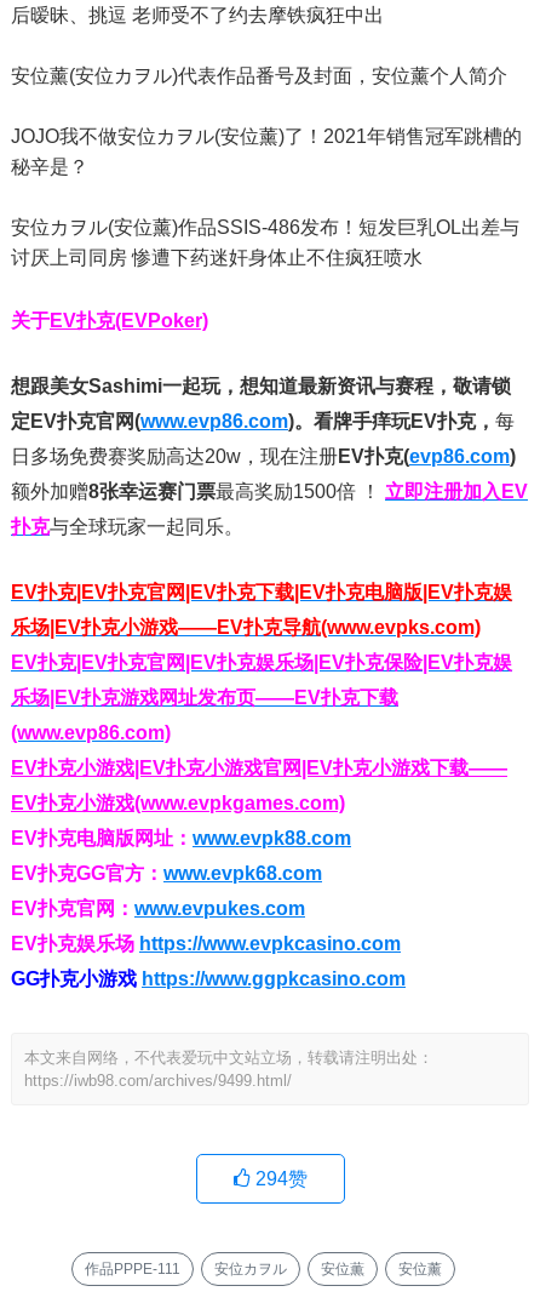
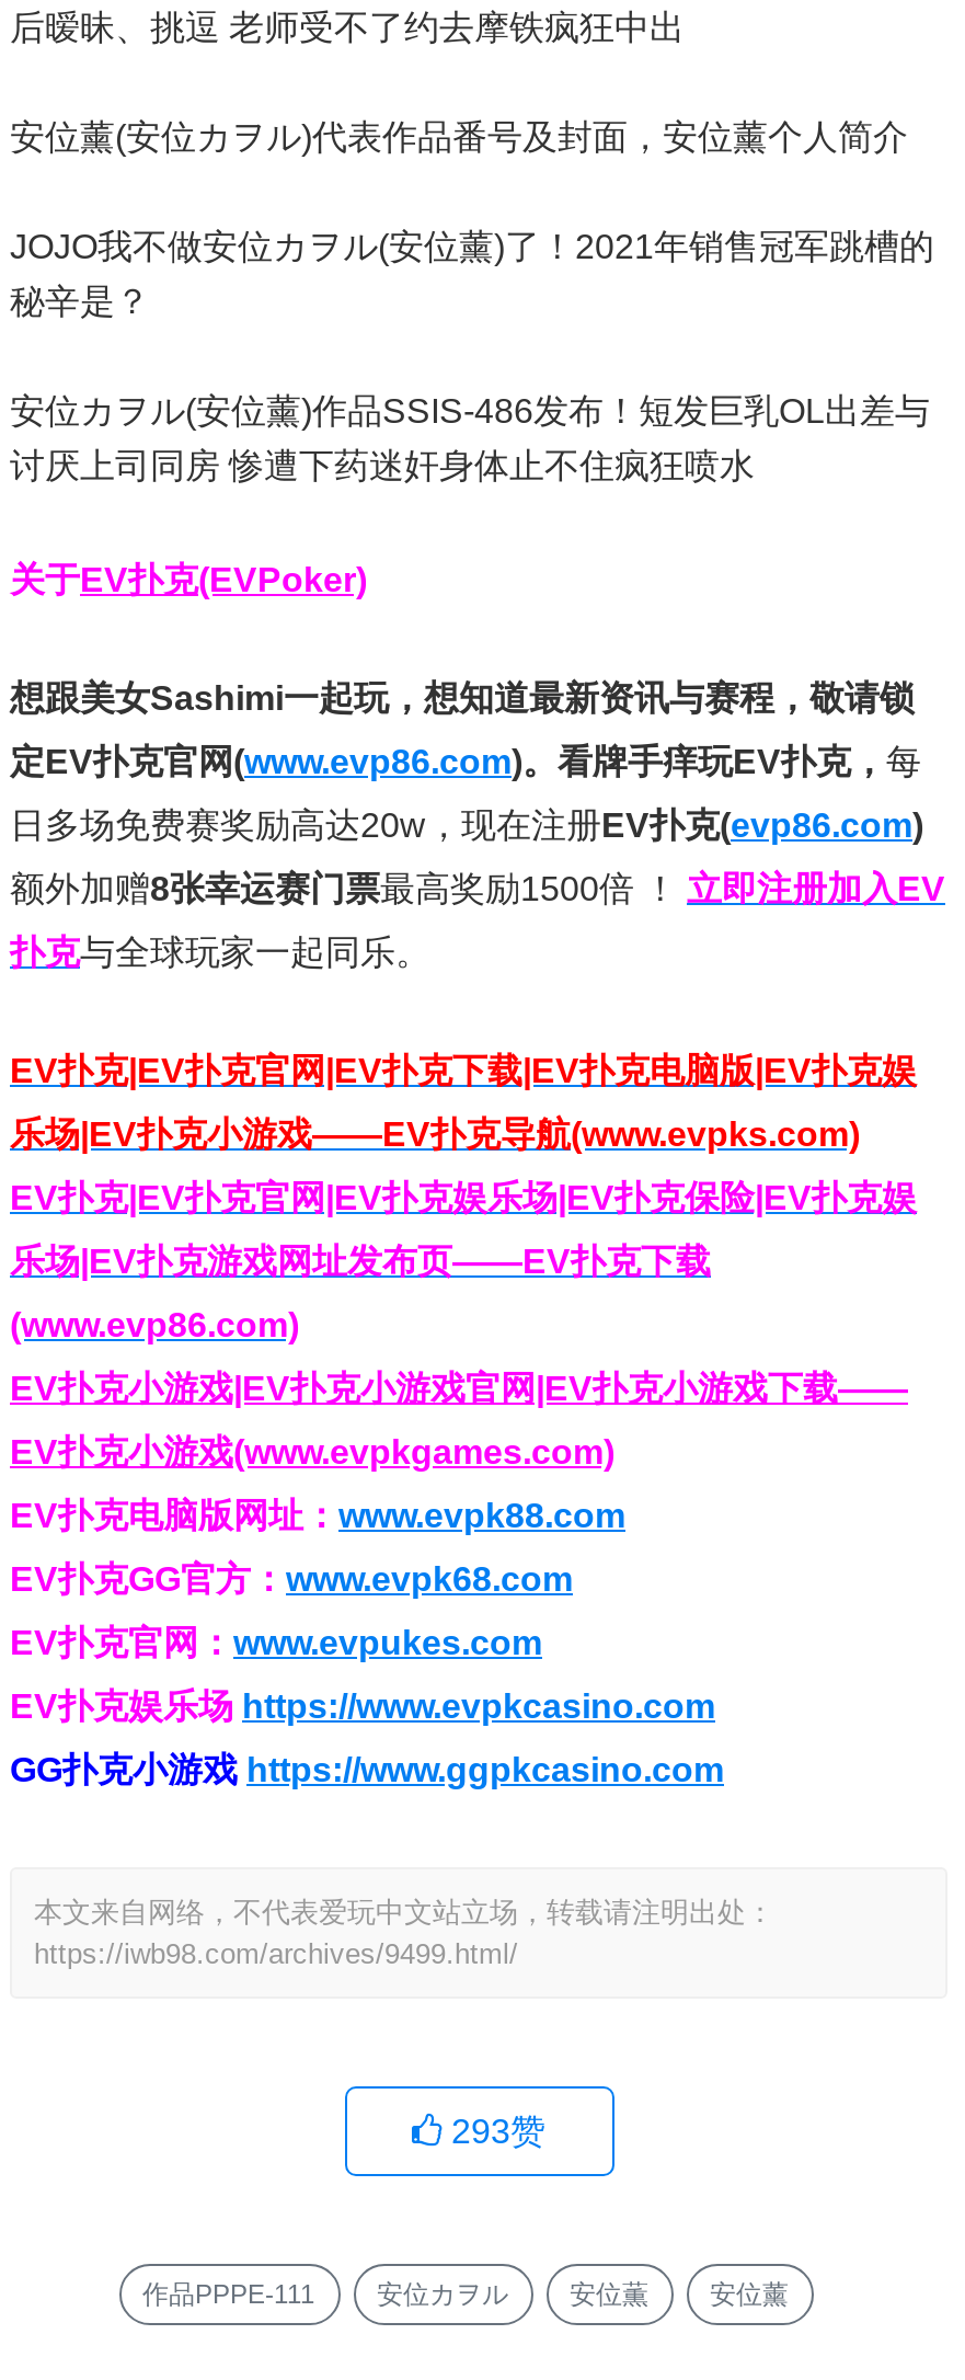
[250,1168,307,1189] 294赞 -> [443,2112,545,2149] 293赞

